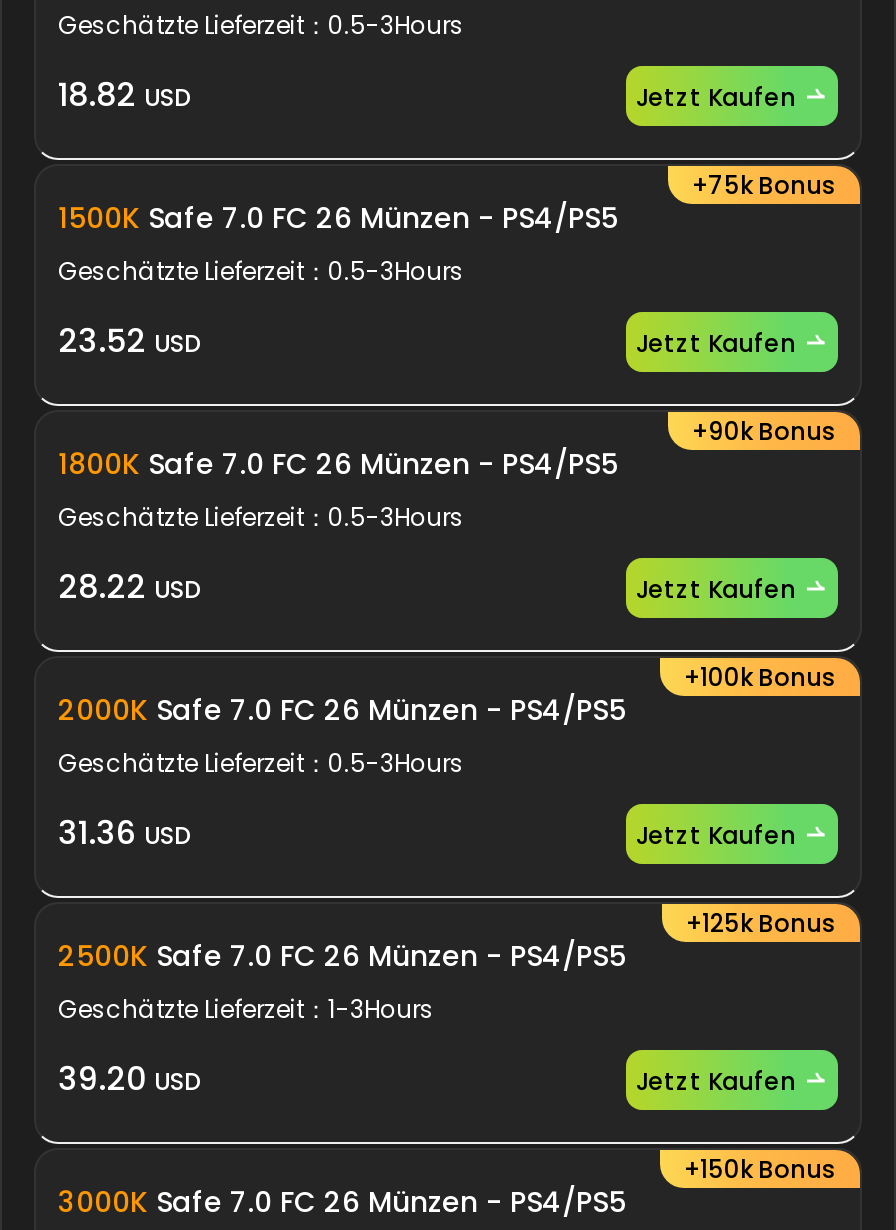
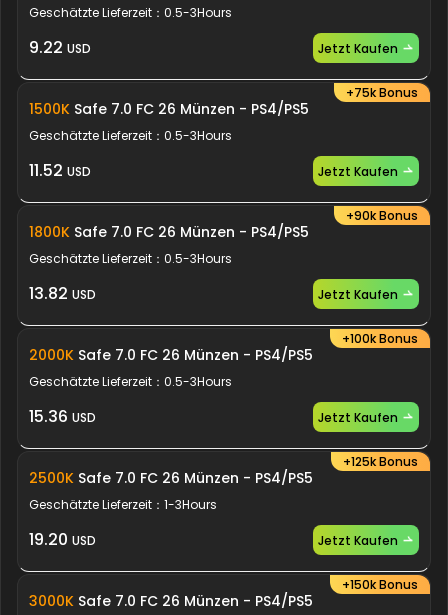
[58,72,192,118] 18.82 USD -> [29,36,91,59] 9.22 USD
[58,318,202,364] 23.52 USD -> [29,159,91,182] 11.52 USD
[58,564,202,610] 28.22 USD -> [29,282,96,305] 13.82 USD
[58,810,192,856] 31.36 USD -> [29,405,96,428] 15.36 USD
[58,1056,202,1102] 39.20 USD -> [29,528,96,551] 19.20 USD

